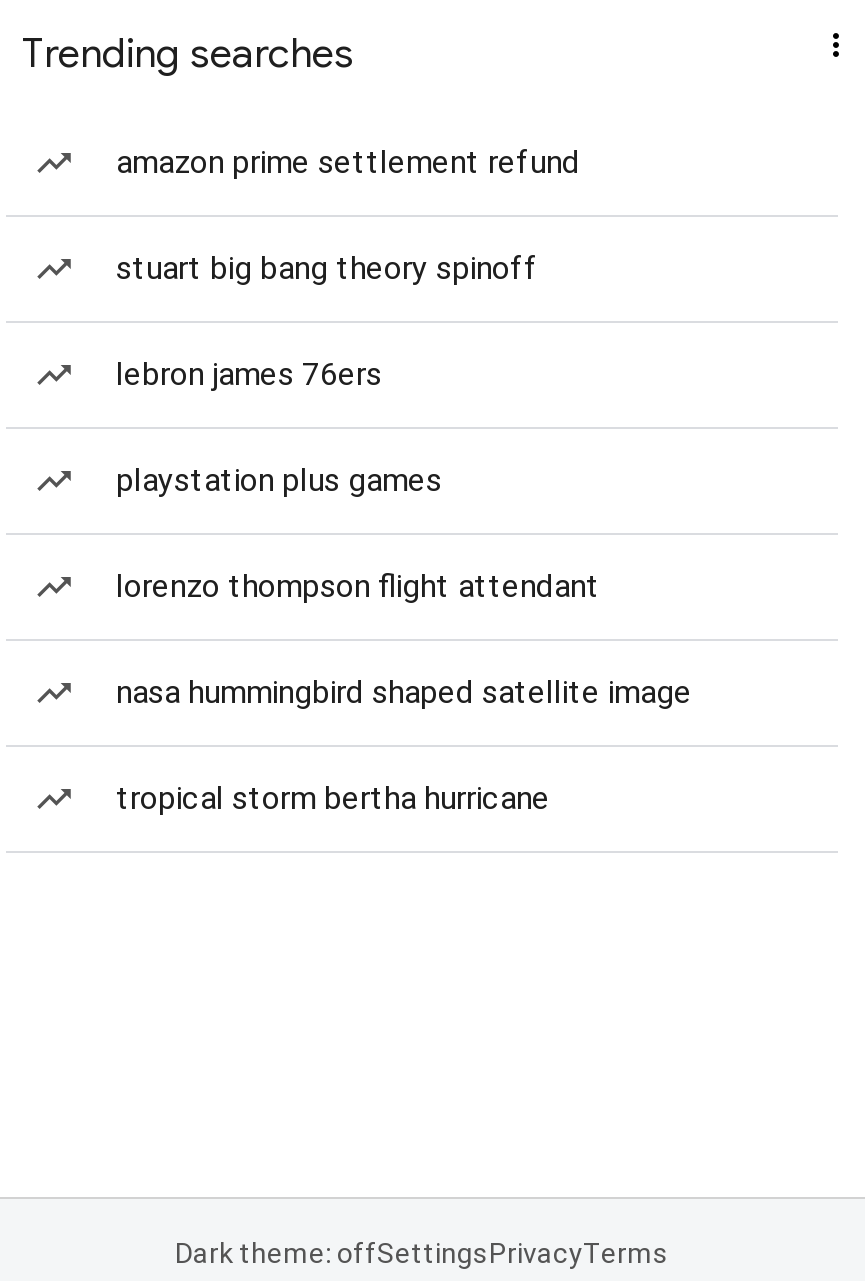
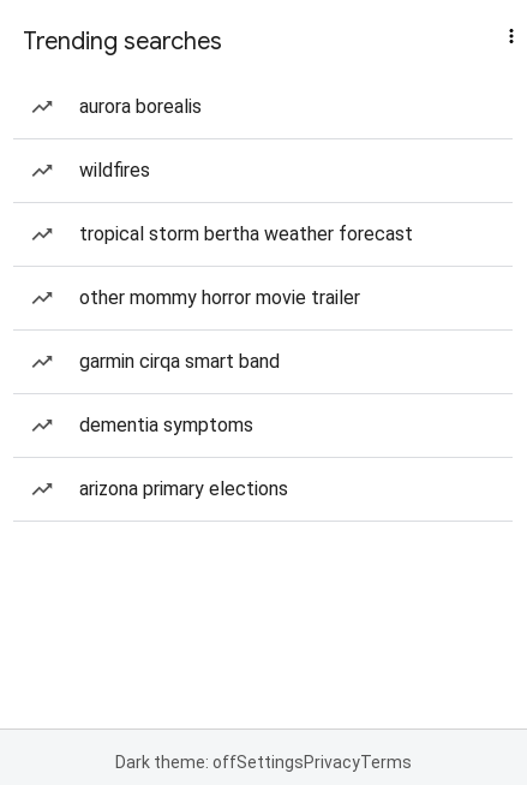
[116,143,580,181] amazon prime settlement refund -> [79,95,202,118] aurora borealis
[116,249,538,287] stuart big bang theory spinoff -> [79,159,150,182] wildfires
[116,355,382,393] lebron james 76ers -> [79,222,413,245] tropical storm bertha weather forecast
[116,461,442,499] playstation plus games -> [79,286,360,309] other mommy horror movie trailer
[116,567,600,605] lorenzo thompson flight attendant -> [79,350,280,373] garmin cirqa smart band
[116,673,692,711] nasa hummingbird shaped satellite image -> [79,414,253,436] dementia symptoms
[116,779,550,817] tropical storm bertha hurricane -> [79,477,288,500] arizona primary elections

